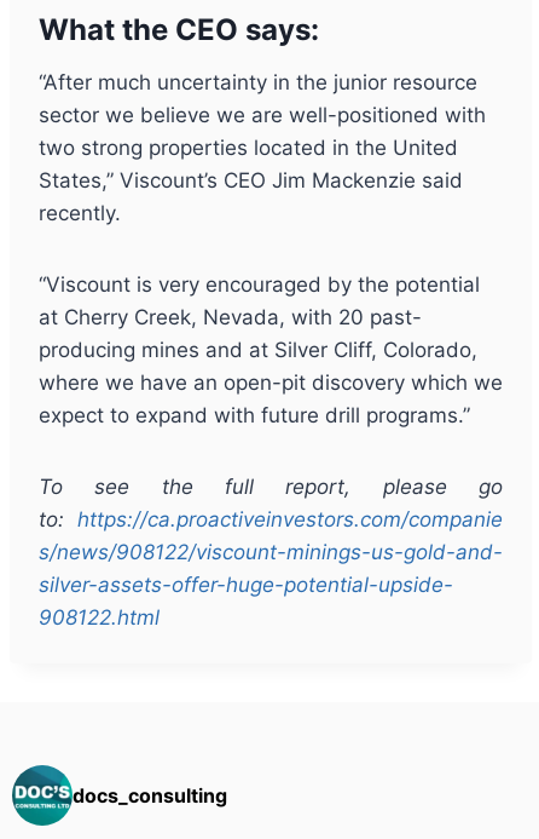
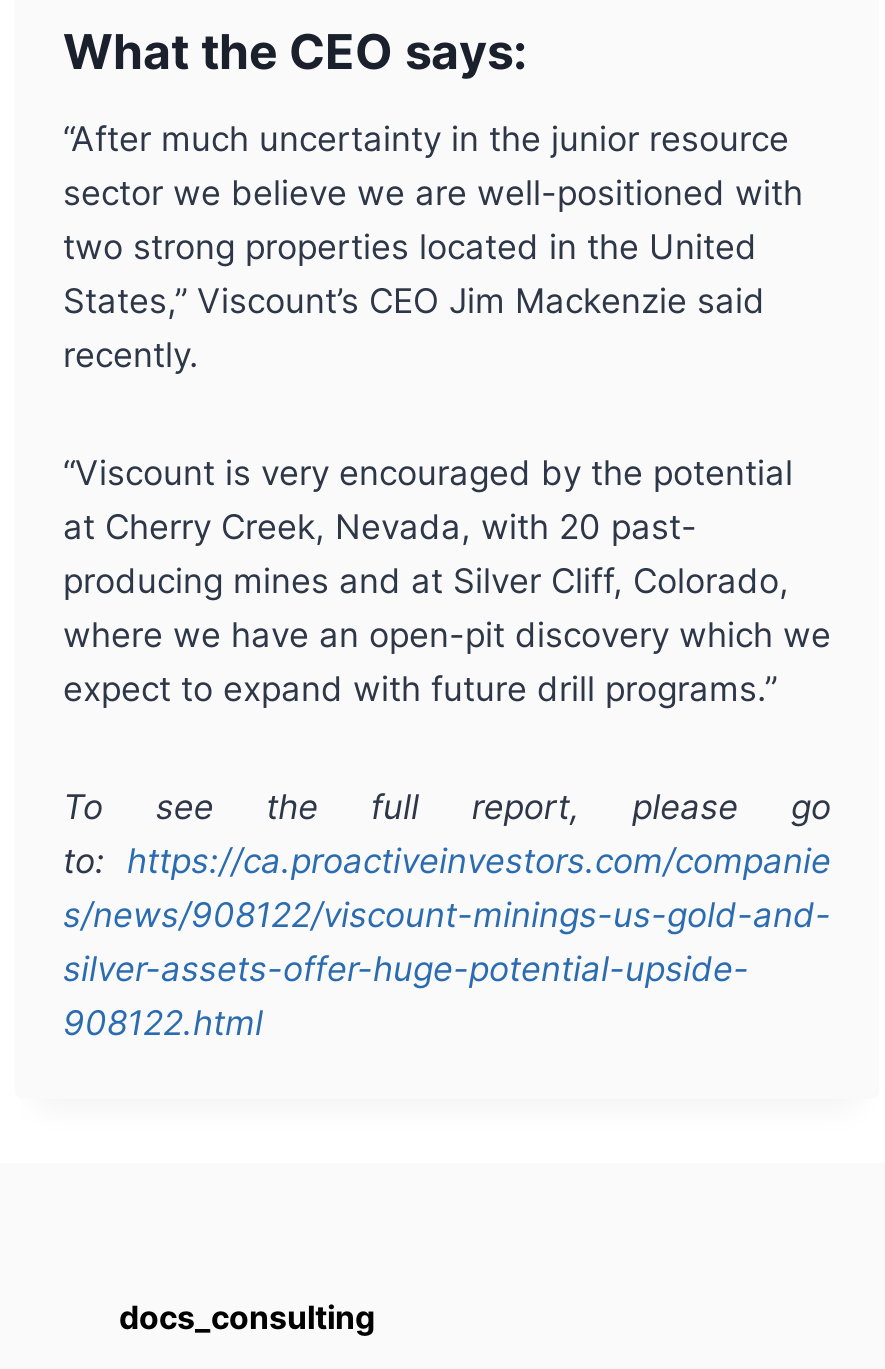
[11,764,70,827] [image] -> none

